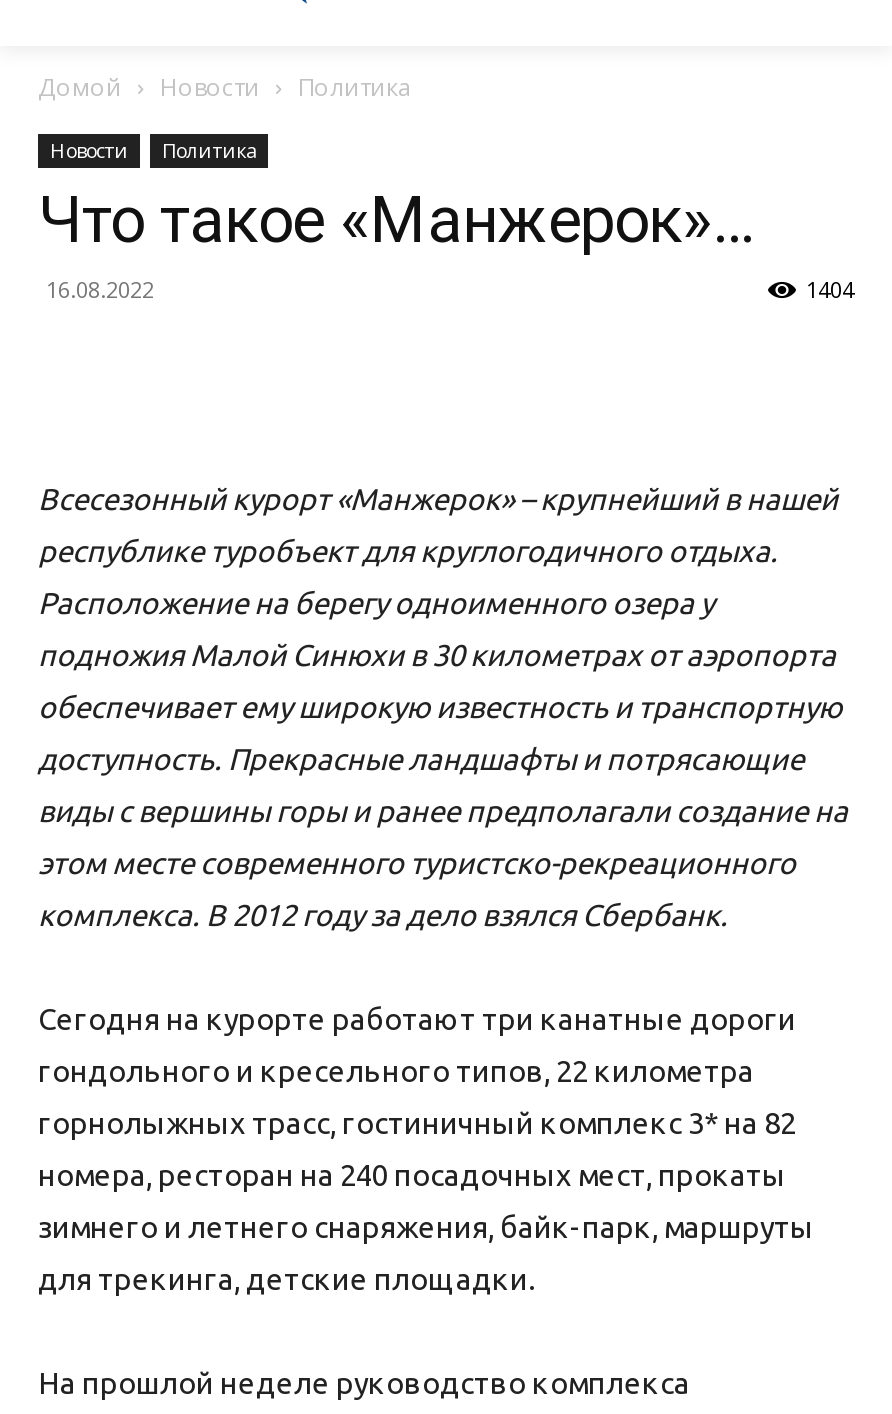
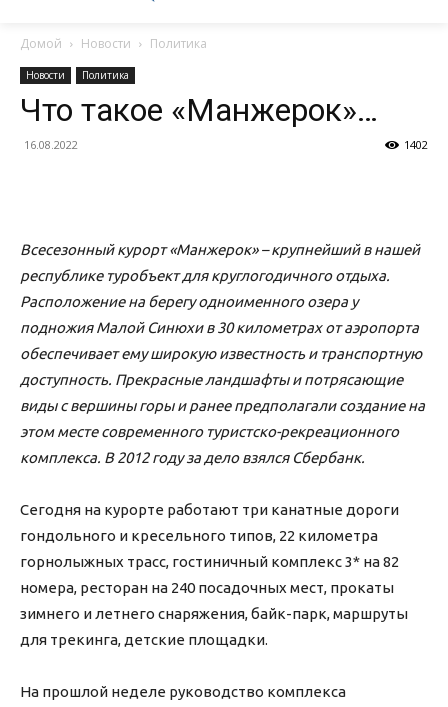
[806,275,854,305] 1404 -> [404,137,428,152] 1402

